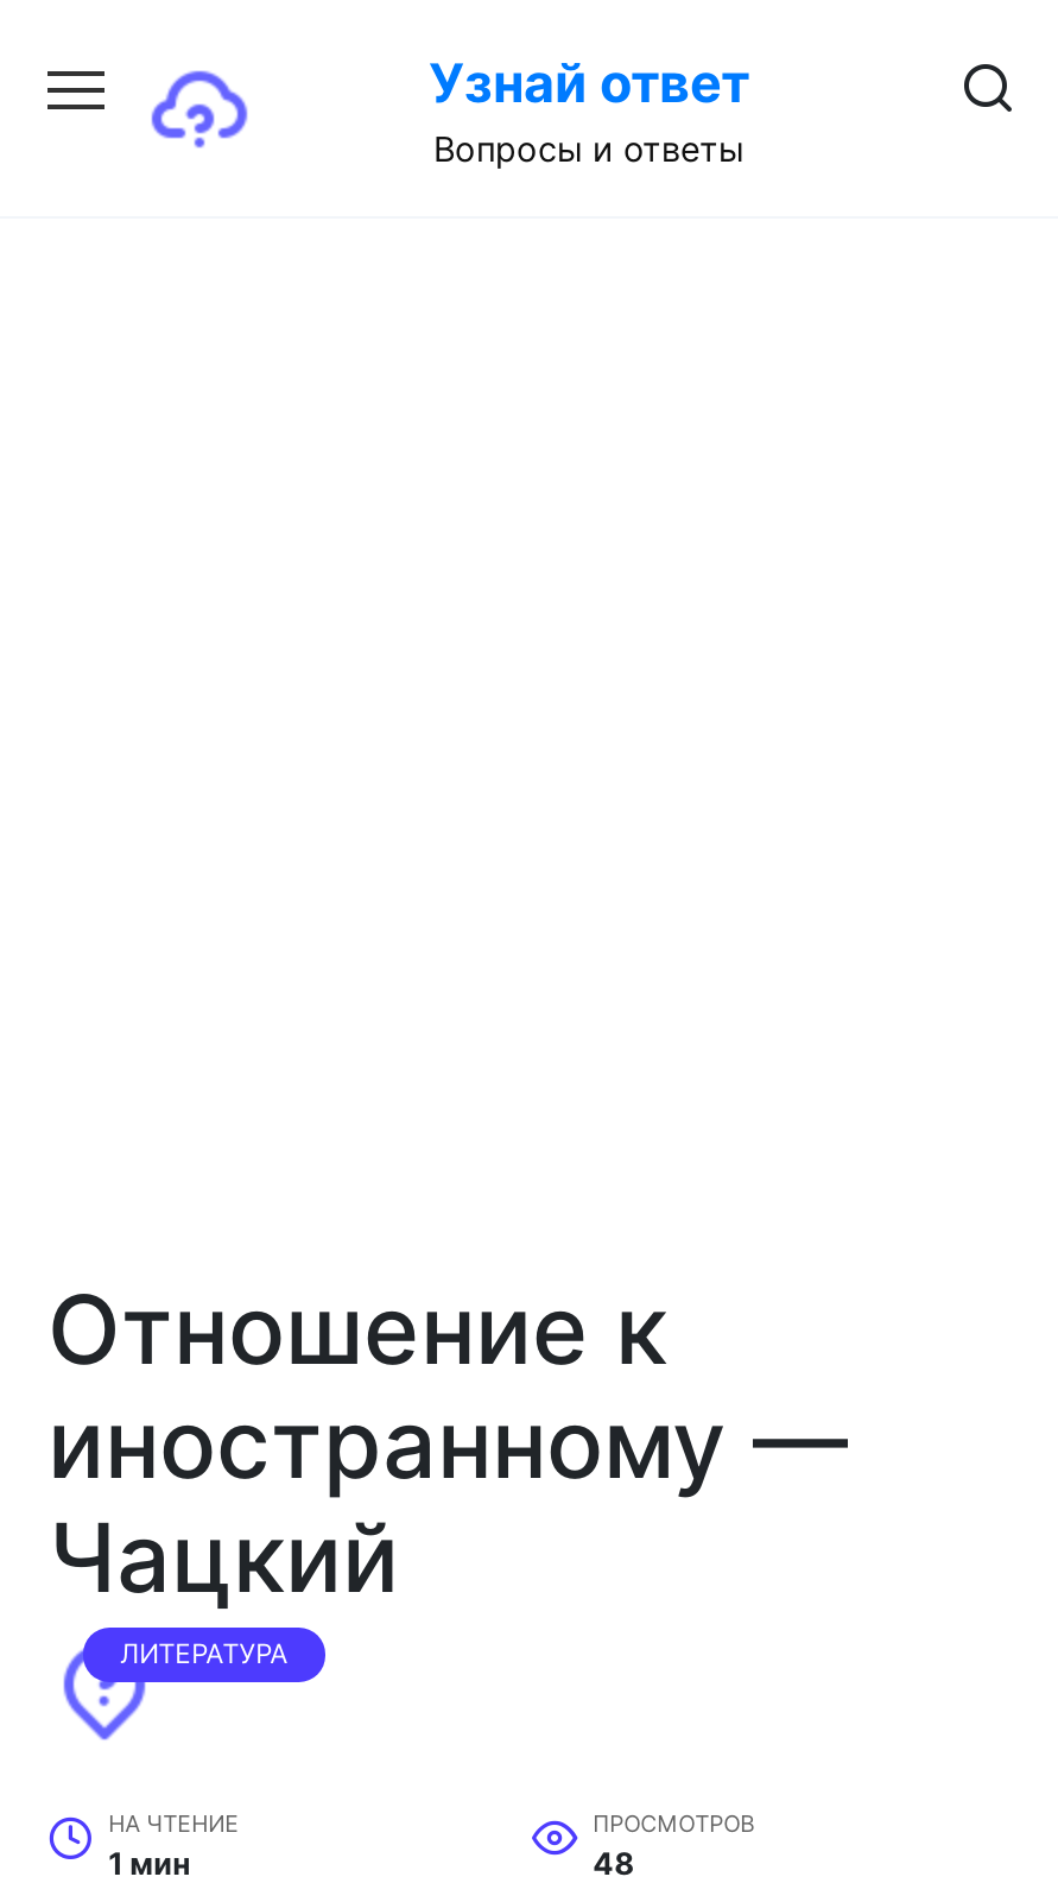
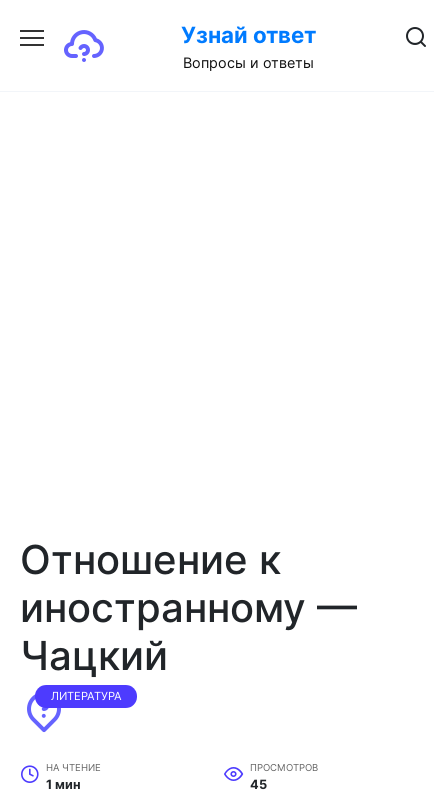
[593,1846,633,1882] 48 -> [250,777,267,792] 45

